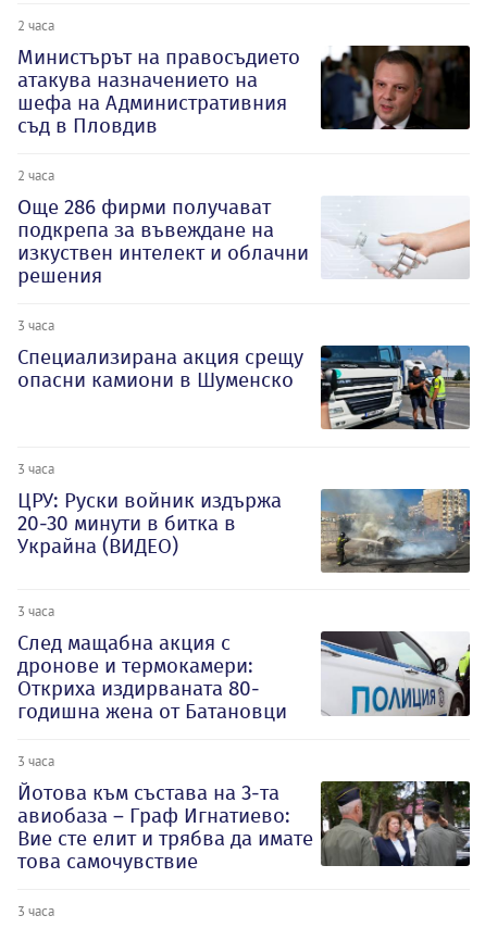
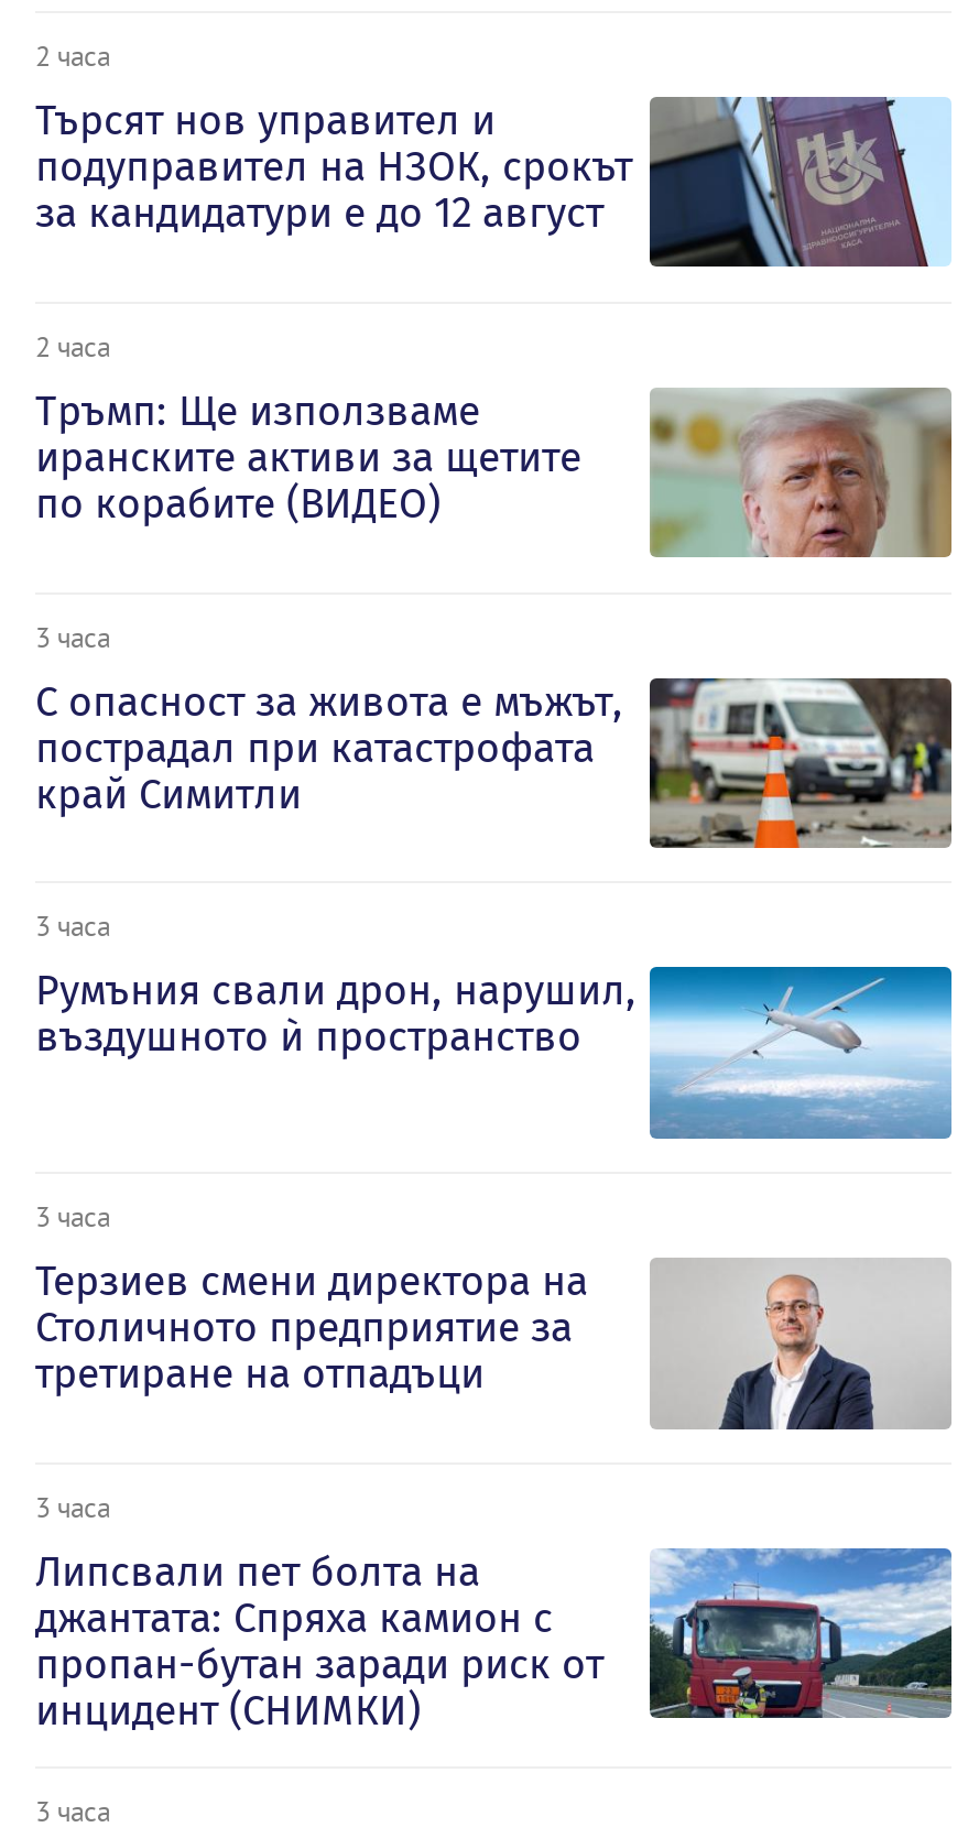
[17,44,471,138] [image] | Министърът на правосъдието | атакува назначението на | шефа на Административния | съд в Пловдив -> [35,94,951,269] [image] | Търсят нов управител и | подуправител на НЗОК, срокът | за кандидатури е до 12 август
[17,194,470,288] [image] | Oще 286 фирми получават | подкрепа за въвеждане на | изкуствен интелект и облачни | решения -> [35,385,954,559] [image] | Тръмп: Ще използваме | иранските активи за щетите | по корабите (ВИДЕО)
[17,344,471,430] [image] | Специализирана акция срещу | опасни камиони в Шуменско -> [35,675,954,850] [image] | С опасност за живота е мъжът, | пострадал при катастрофата | край Симитли
[17,487,471,574] [image] | ЦРУ: Руски войник издържа | 20-30 минути в битка в | Украйна (ВИДЕО) -> [35,965,954,1141] [image] | Румъния свали дрон, нарушил, | въздушното ѝ пространство
[17,630,471,724] [image] | След мащабна акция с | дронове и термокамери: | Откриха издирваната 80- | годишна жена от Батановци -> [35,1255,951,1432] [image] | Терзиев смени директора на | Столичното предприятие за | третиране на отпадъци
[17,780,471,874] [image] | Йотова към състава на 3-та | авиобаза – Граф Игнатиево: | Вие сте елит и трябва да имате | това самочувствие -> [35,1546,954,1735] [image] | Липсвали пет болта на | джантата: Спряха камион с | пропан-бутан заради риск от | инцидент (СНИМКИ)

